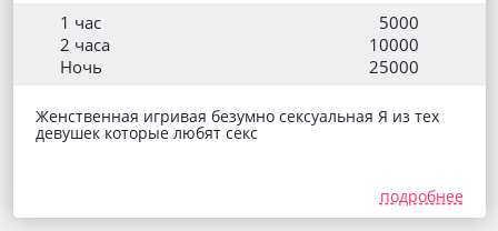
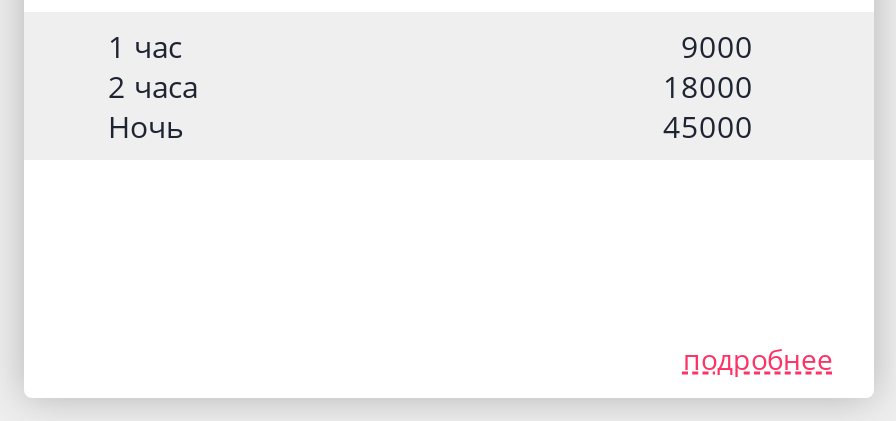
[379,11,419,34] 5000 -> [681,26,753,66] 9000
[368,34,419,56] 10000 -> [663,66,753,106] 18000
[35,56,439,143] 25000 | Женственная игривая безумно сексуальная Я из тех | девушек которые любят секс -> [663,106,753,146] 45000

